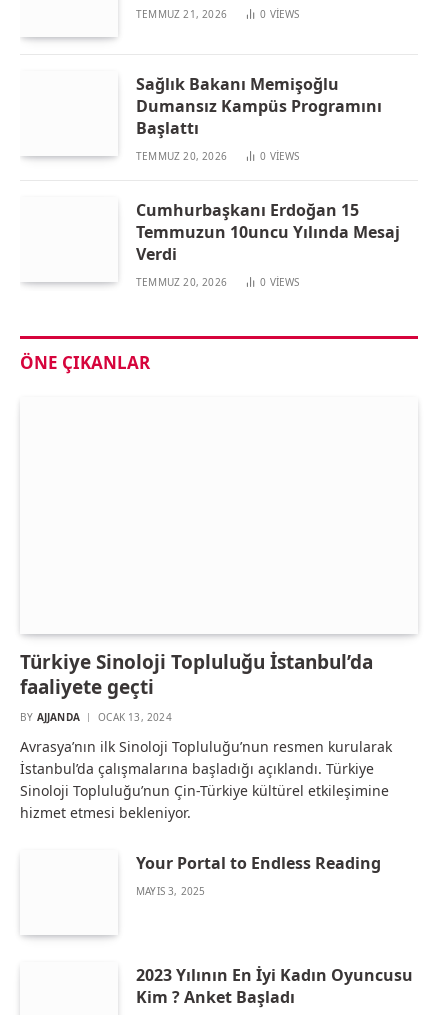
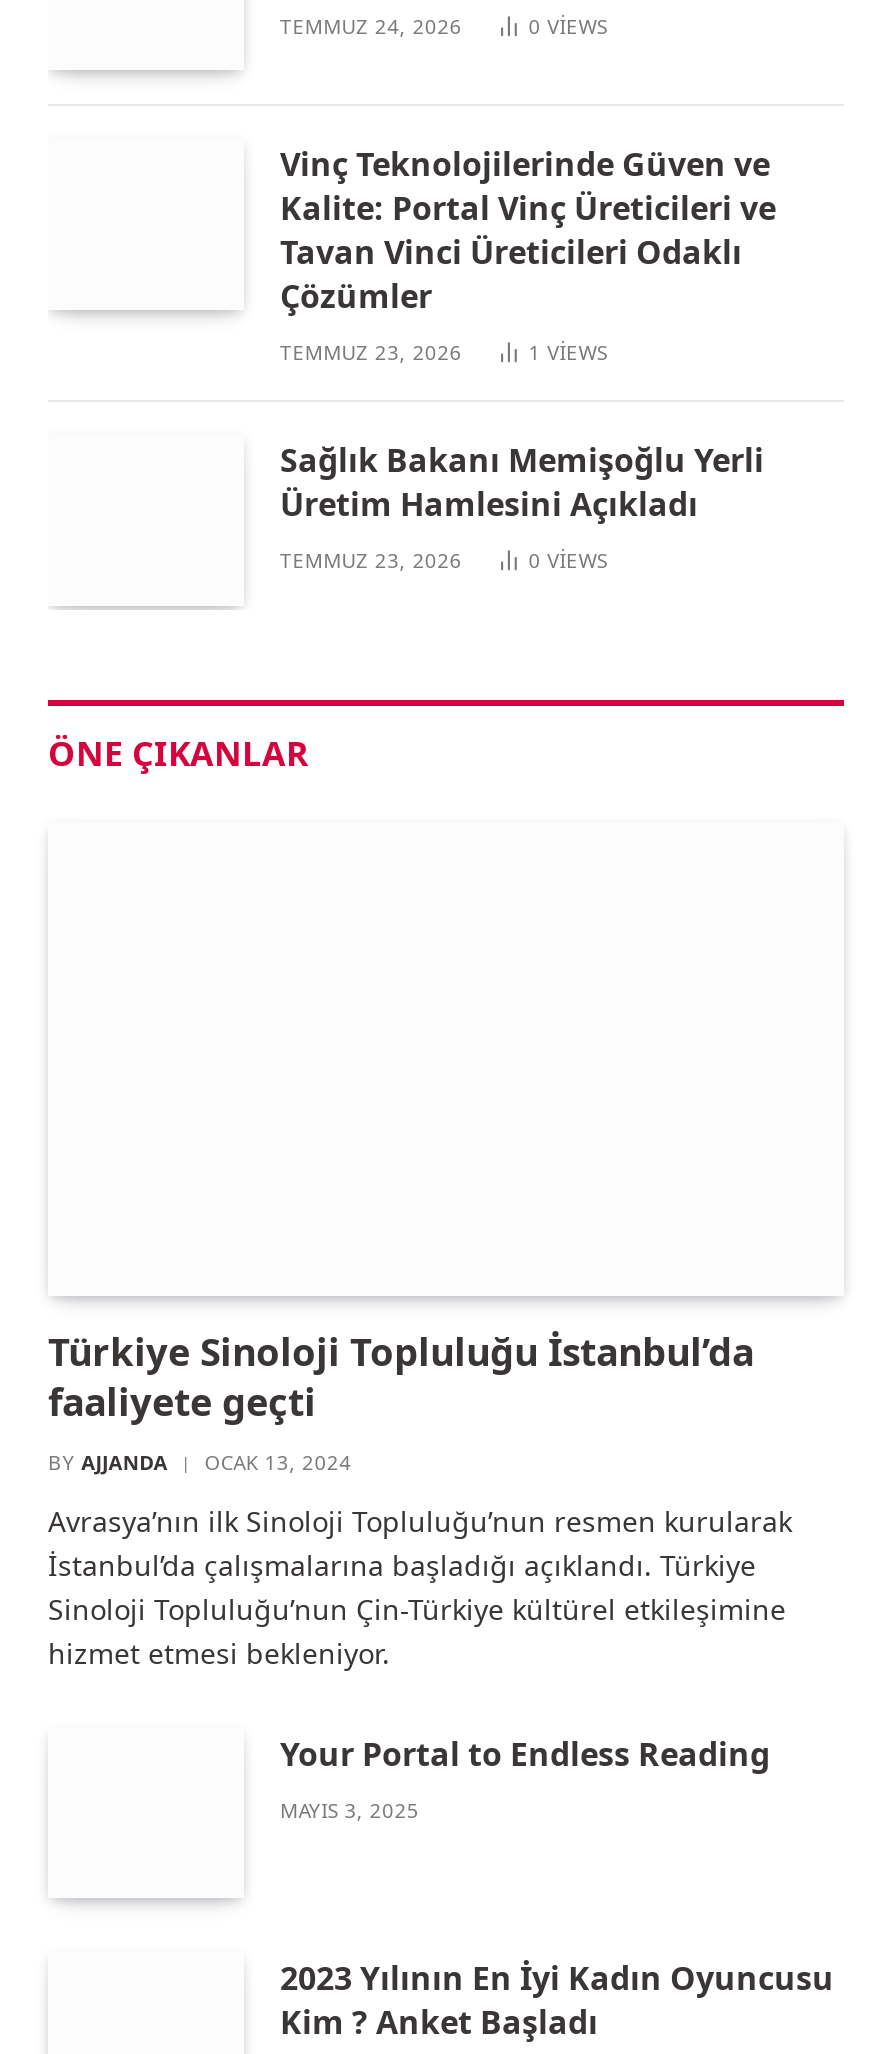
[136,7,227,21] TEMMUZ 21, 2026 -> [280,13,462,41] TEMMUZ 24, 2026
[136,73,382,139] Sağlık Bakanı Memişoğlu | Dumansız Kampüs Programını | Başlattı -> [280,143,776,319] Vinç Teknolojilerinde Güven ve | Kalite: Portal Vinç Üreticileri ve | Tavan Vinci Üreticileri Odaklı | Çözümler
[136,149,300,163] TEMMUZ 20, 2026 | 0 VIEWS -> [280,339,607,367] TEMMUZ 23, 2026 | 1 VIEWS
[136,199,400,265] Cumhurbaşkanı Erdoğan 15 | Temmuzun 10uncu Yılında Mesaj | Verdi -> [280,439,764,527] Sağlık Bakanı Memişoğlu Yerli | Üretim Hamlesini Açıkladı
[136,275,227,289] TEMMUZ 20, 2026 -> [280,547,462,575] TEMMUZ 23, 2026

